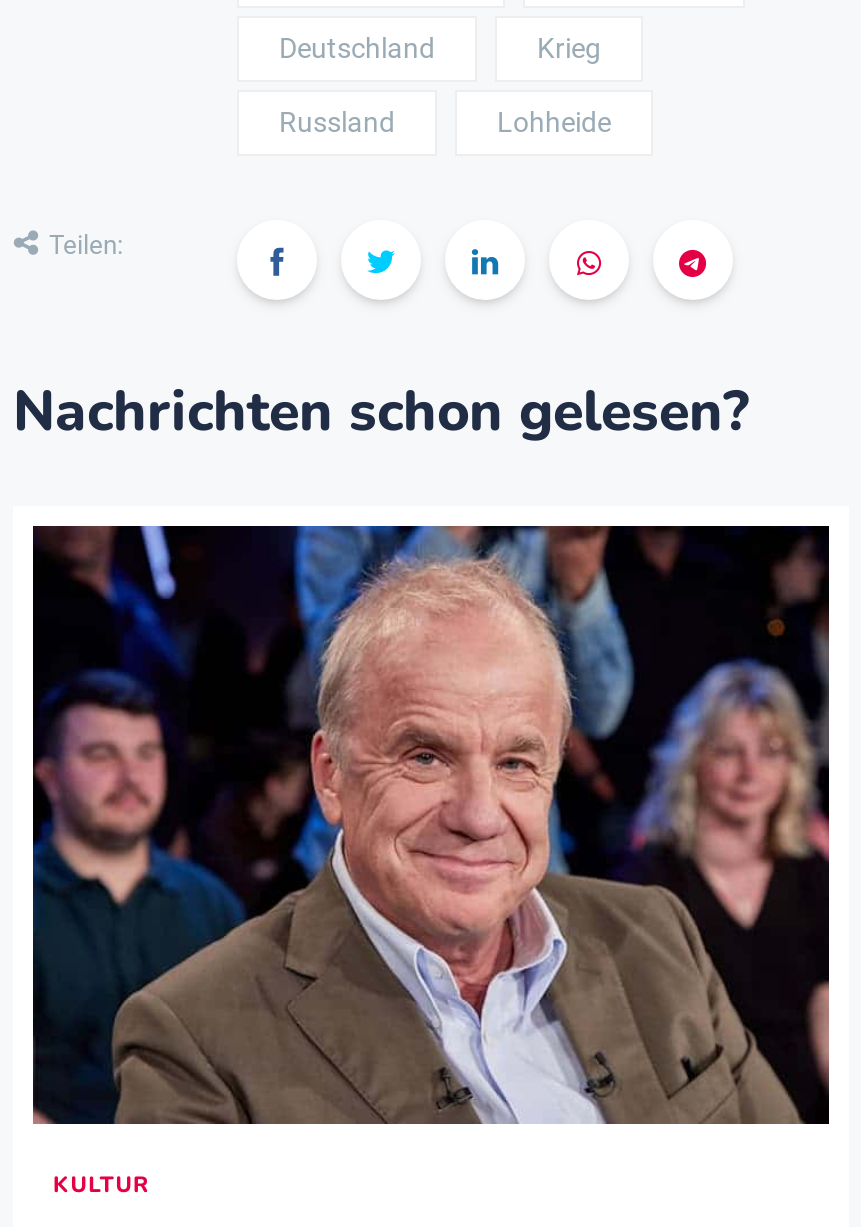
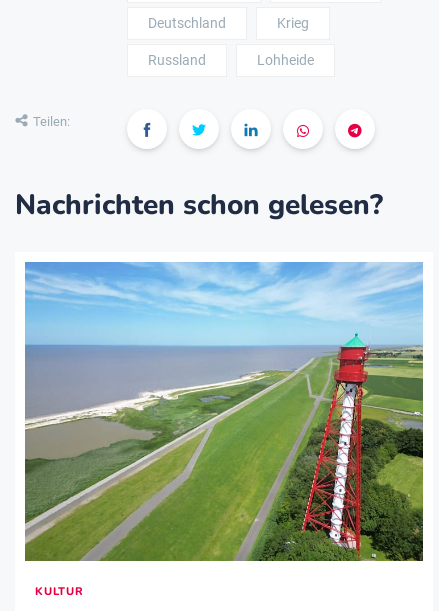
[31,524,831,1126] [image] -> [24,261,424,562] [image]

